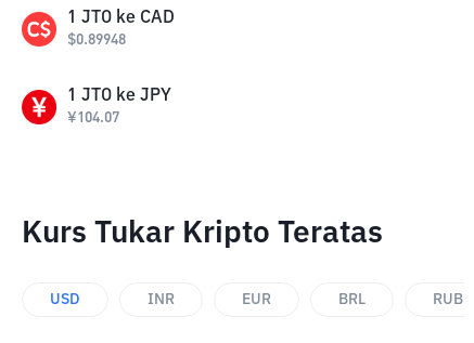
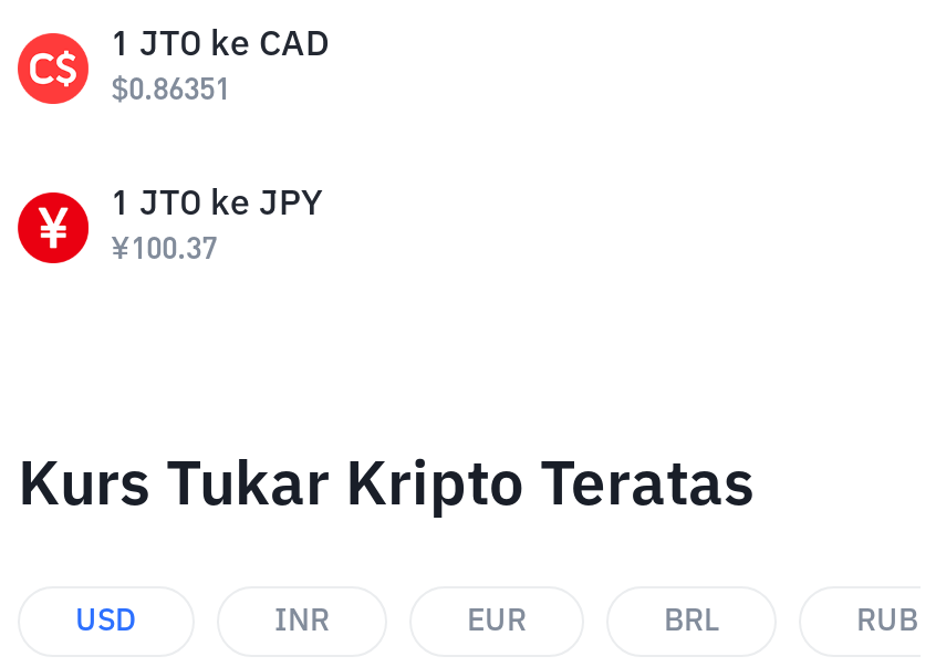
[67,32,126,48] $0.89948 -> [111,75,230,106] $0.86351
[67,110,119,126] ¥104.07 -> [111,235,217,265] ¥100.37

